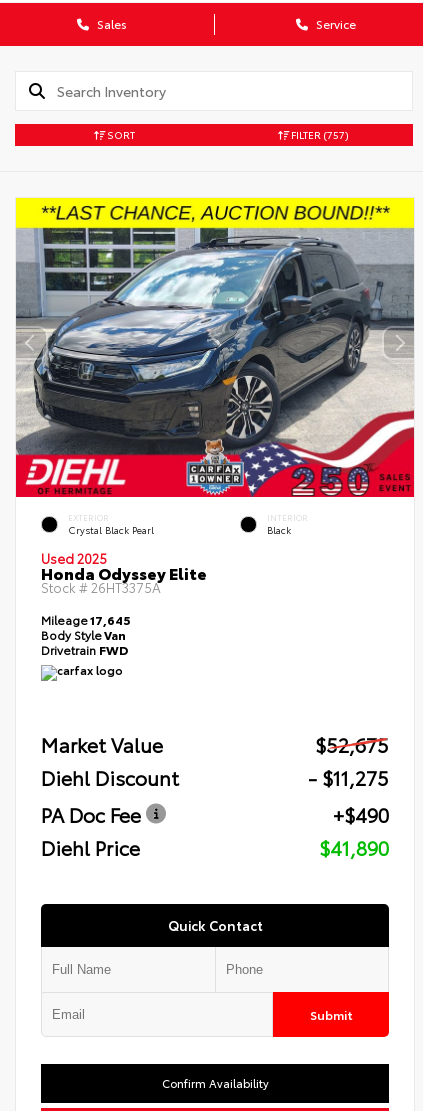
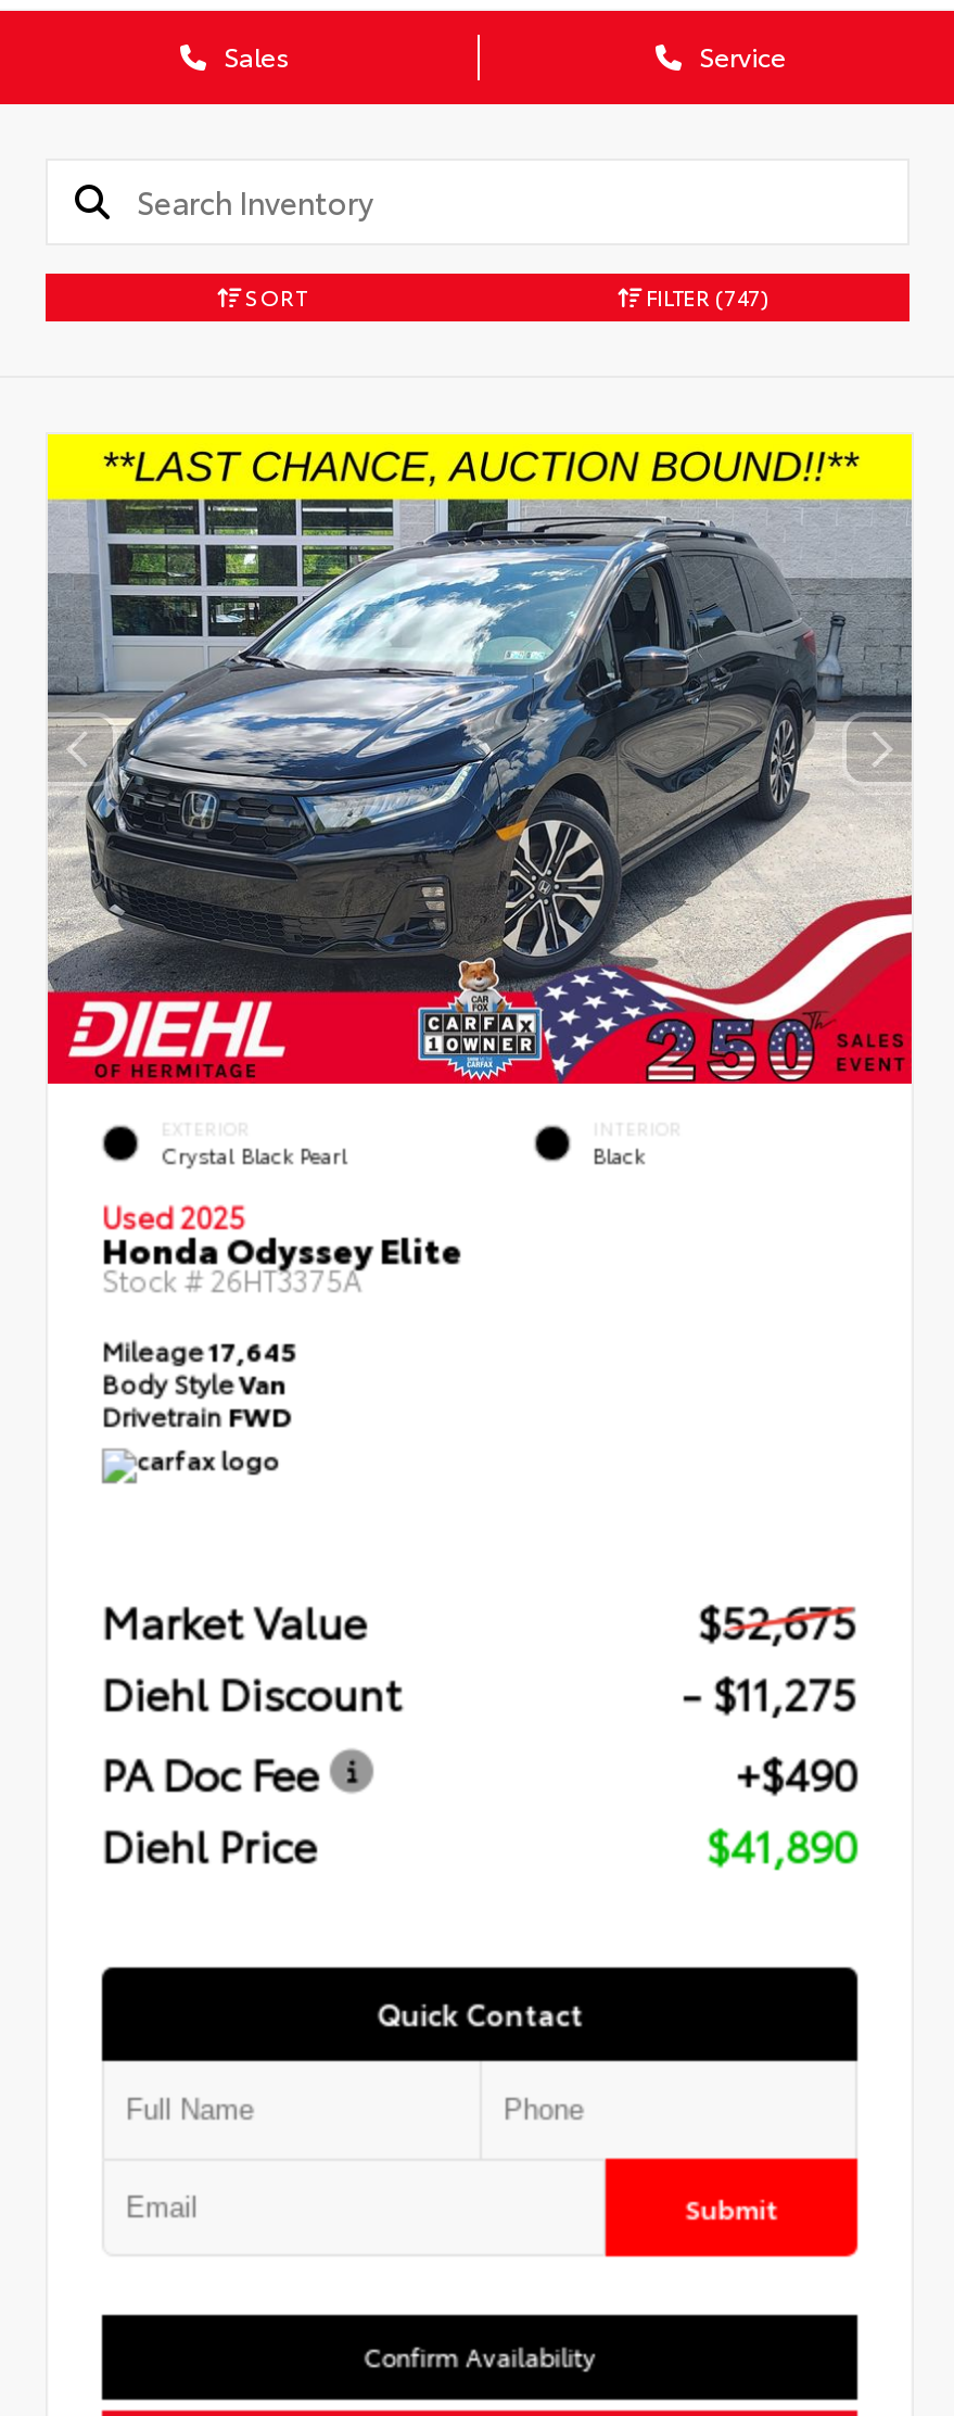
[289,127,349,142] FILTER (757) -> [641,280,769,312] FILTER (747)

